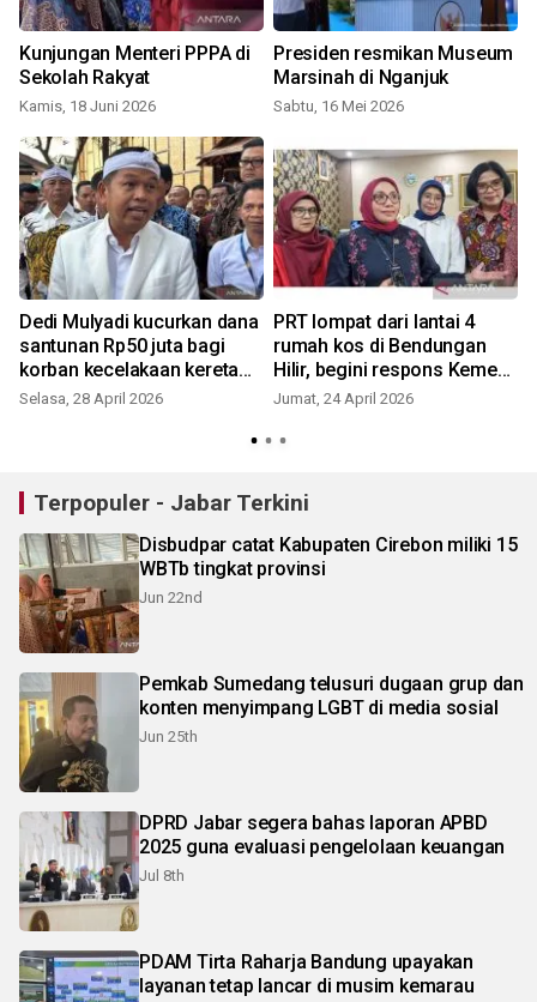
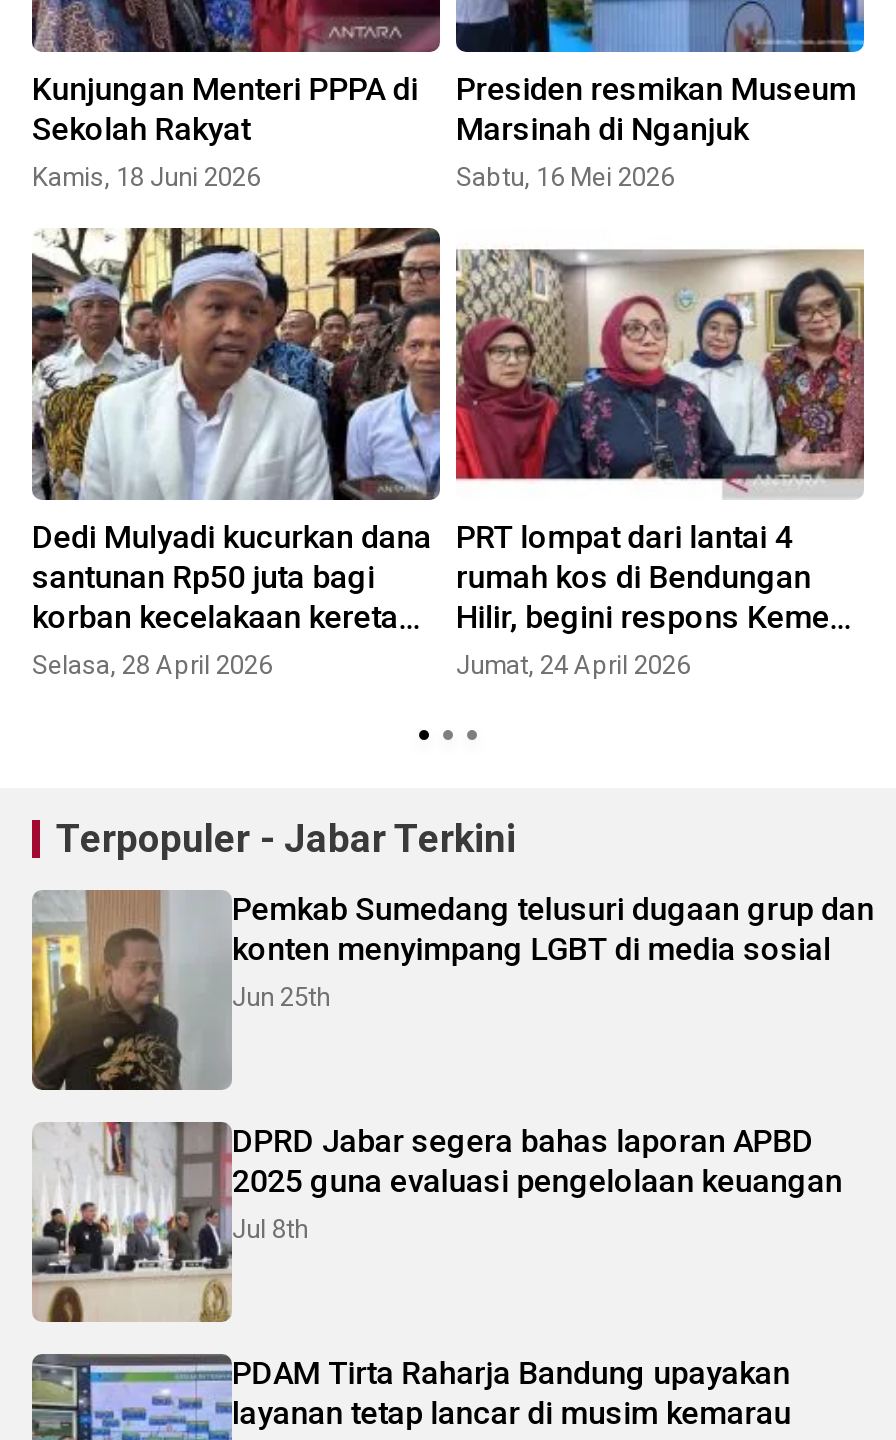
[19,533,517,653] [image] | Disbudpar catat Kabupaten Cirebon miliki 15 | WBTb tingkat provinsi | Jun 22nd -> none

